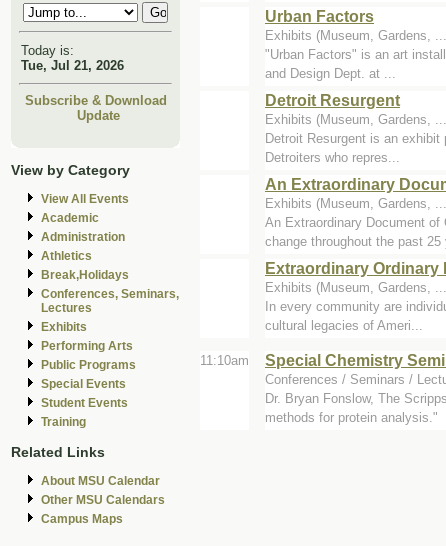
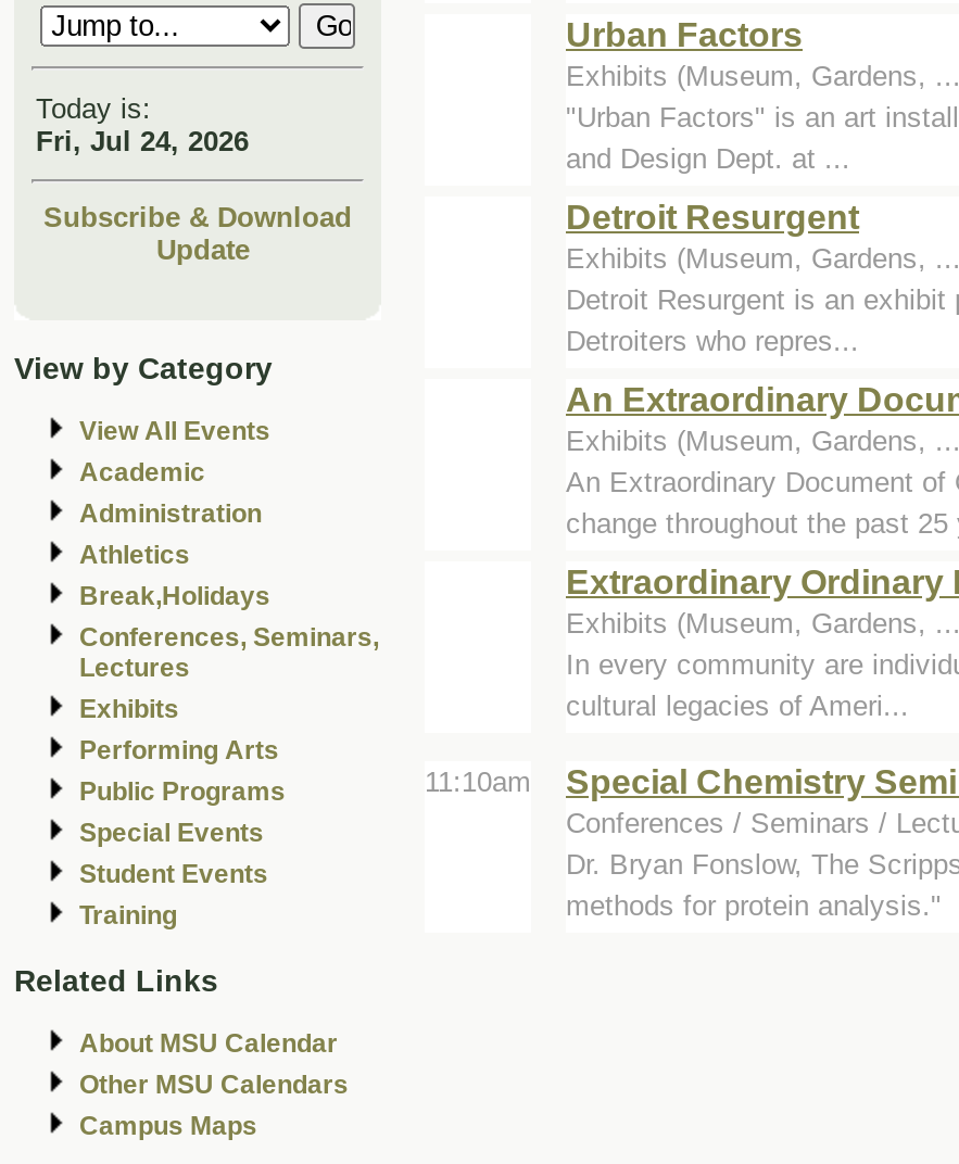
[21,58,124,73] Tue, Jul 21, 2026 -> [36,126,249,158] Fri, Jul 24, 2026

